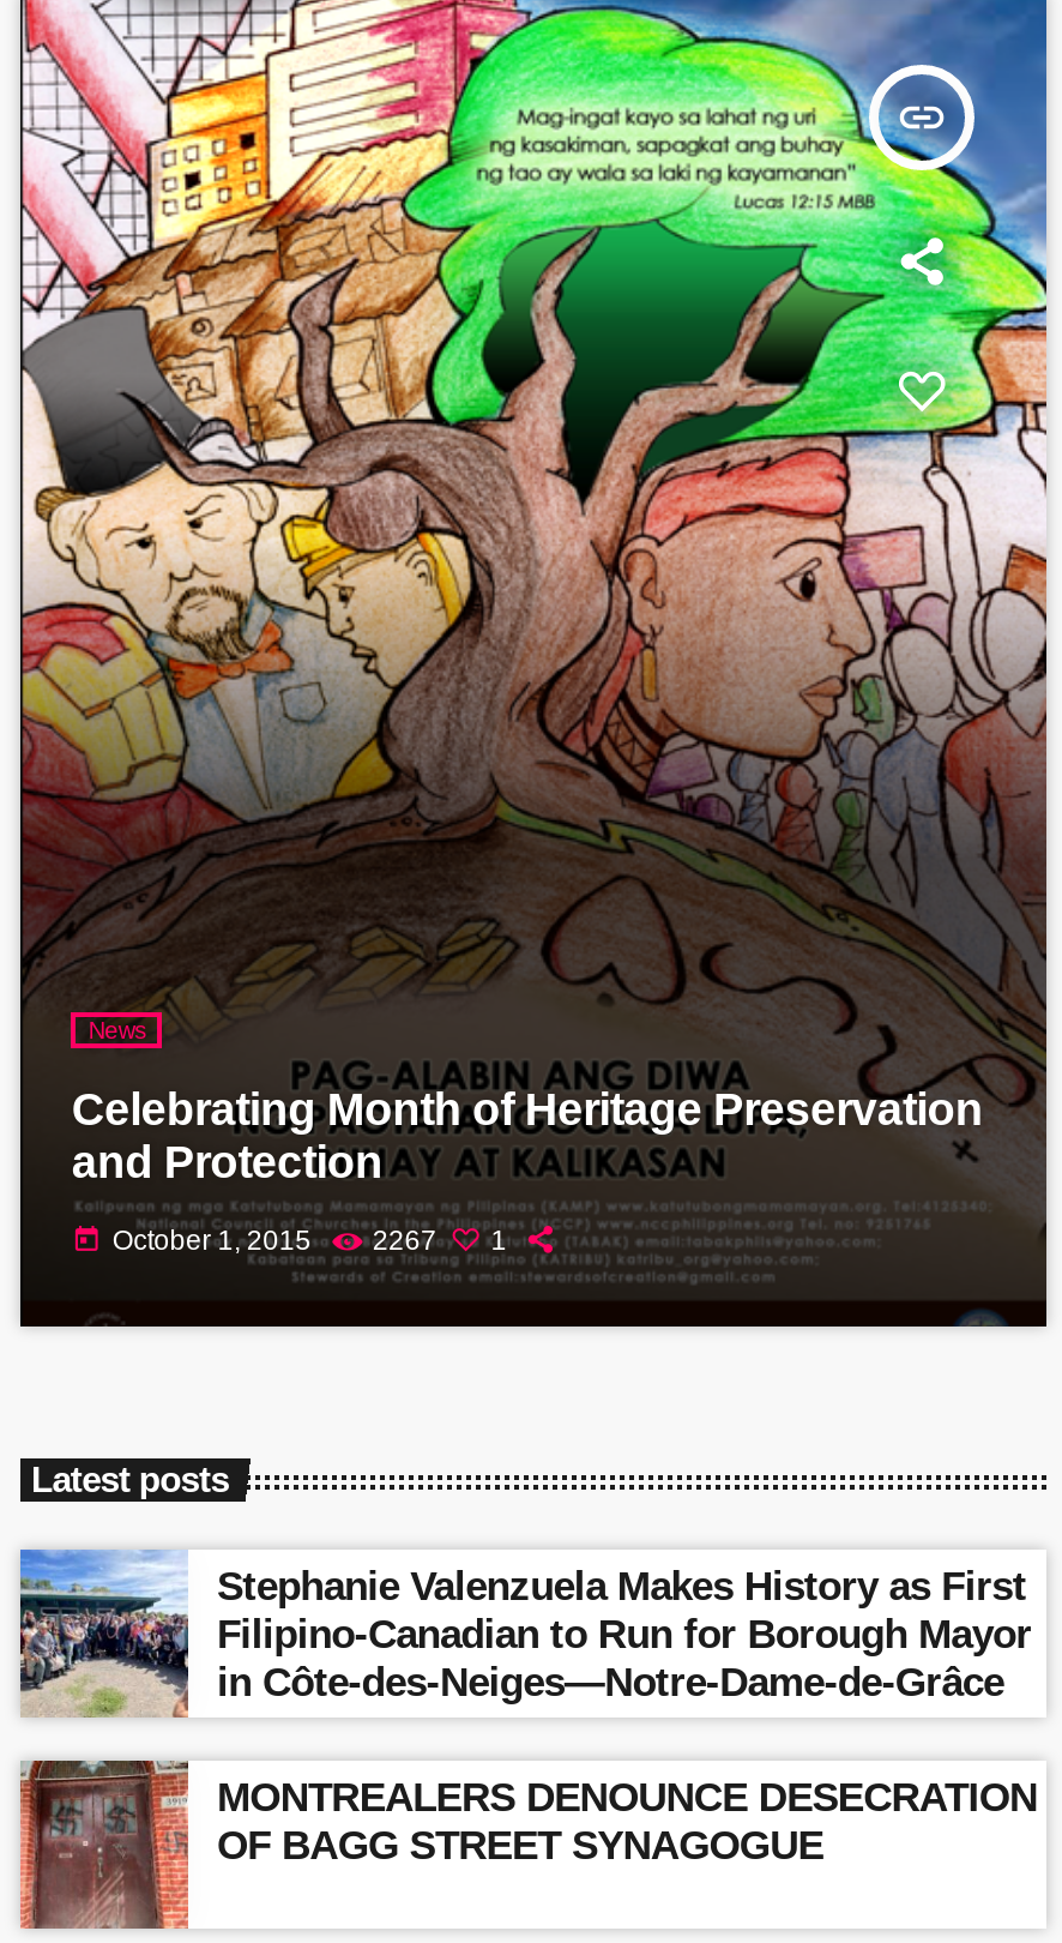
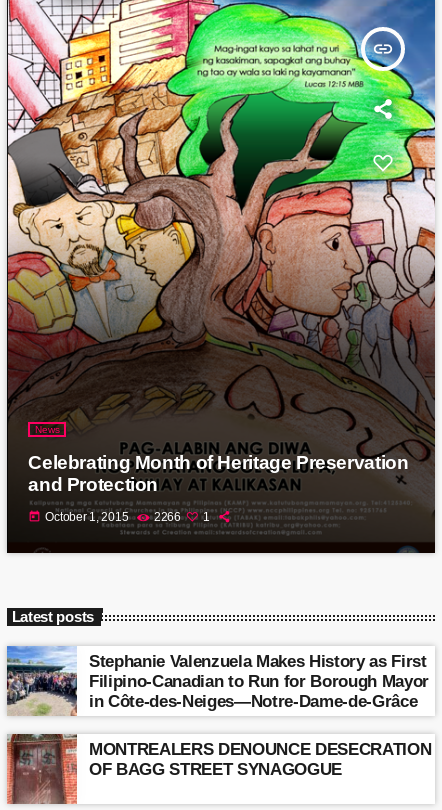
[372,1226,507,1255] 2267 1 -> [154,511,210,523] 2266 1

